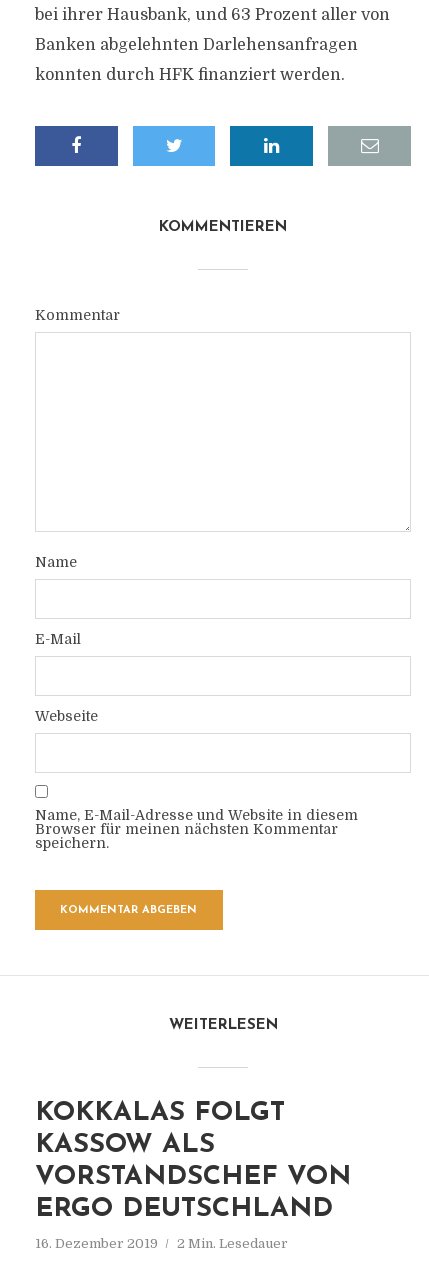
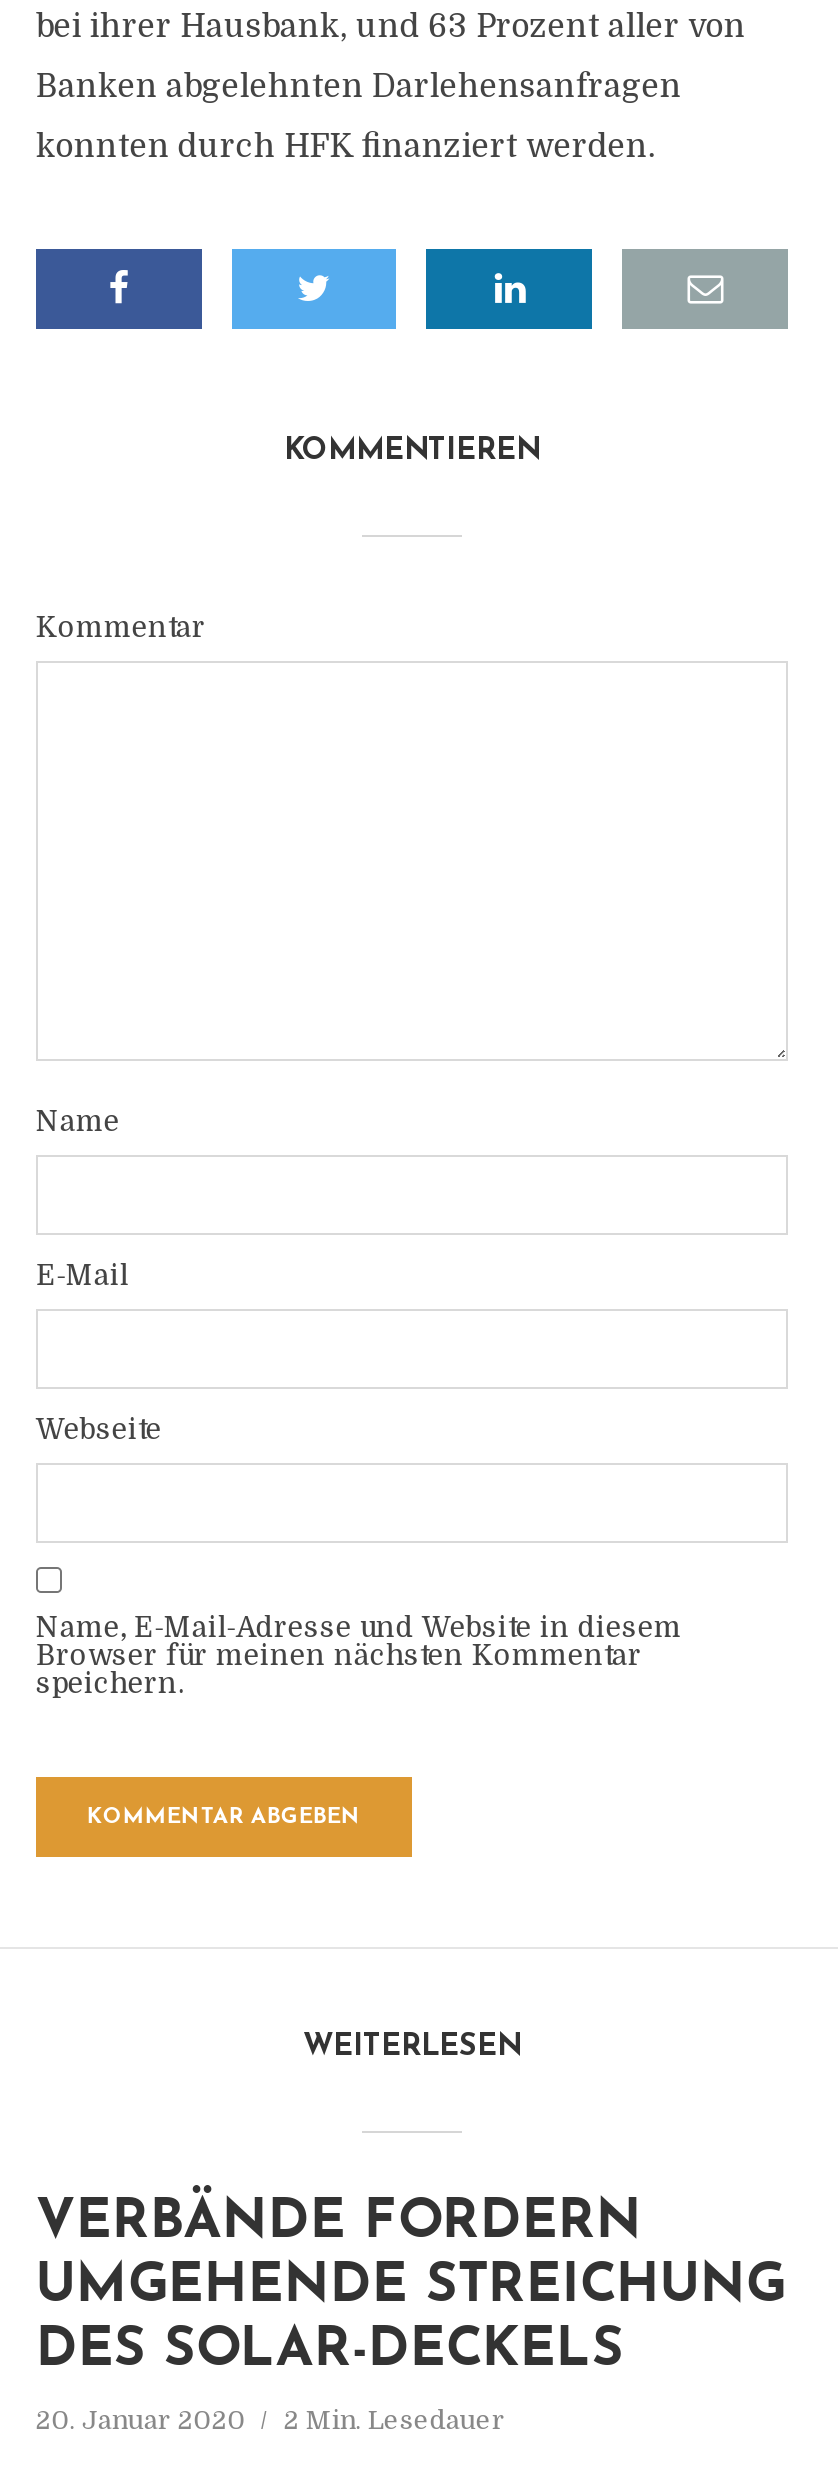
[35,1100,351,1223] KOKKALAS FOLGT | KASSOW ALS | VORSTANDSCHEF VON | ERGO DEUTSCHLAND -> [36,2197,786,2379] VERBÄNDE FORDERN | UMGEHENDE STREICHUNG | DES SOLAR-DECKELS
[35,1236,288,1251] 16. Dezember 2019 2 Min. Lesedauer -> [36,2405,506,2435] 20. Januar 2020 2 Min. Lesedauer

